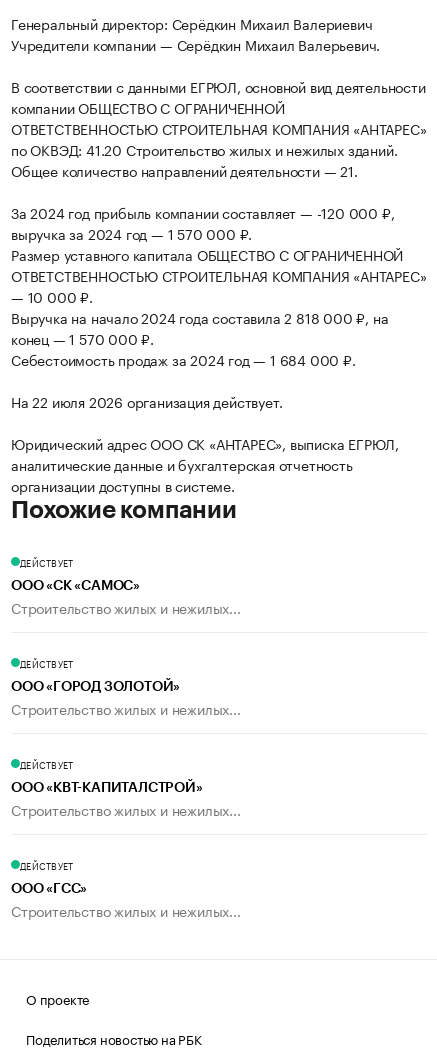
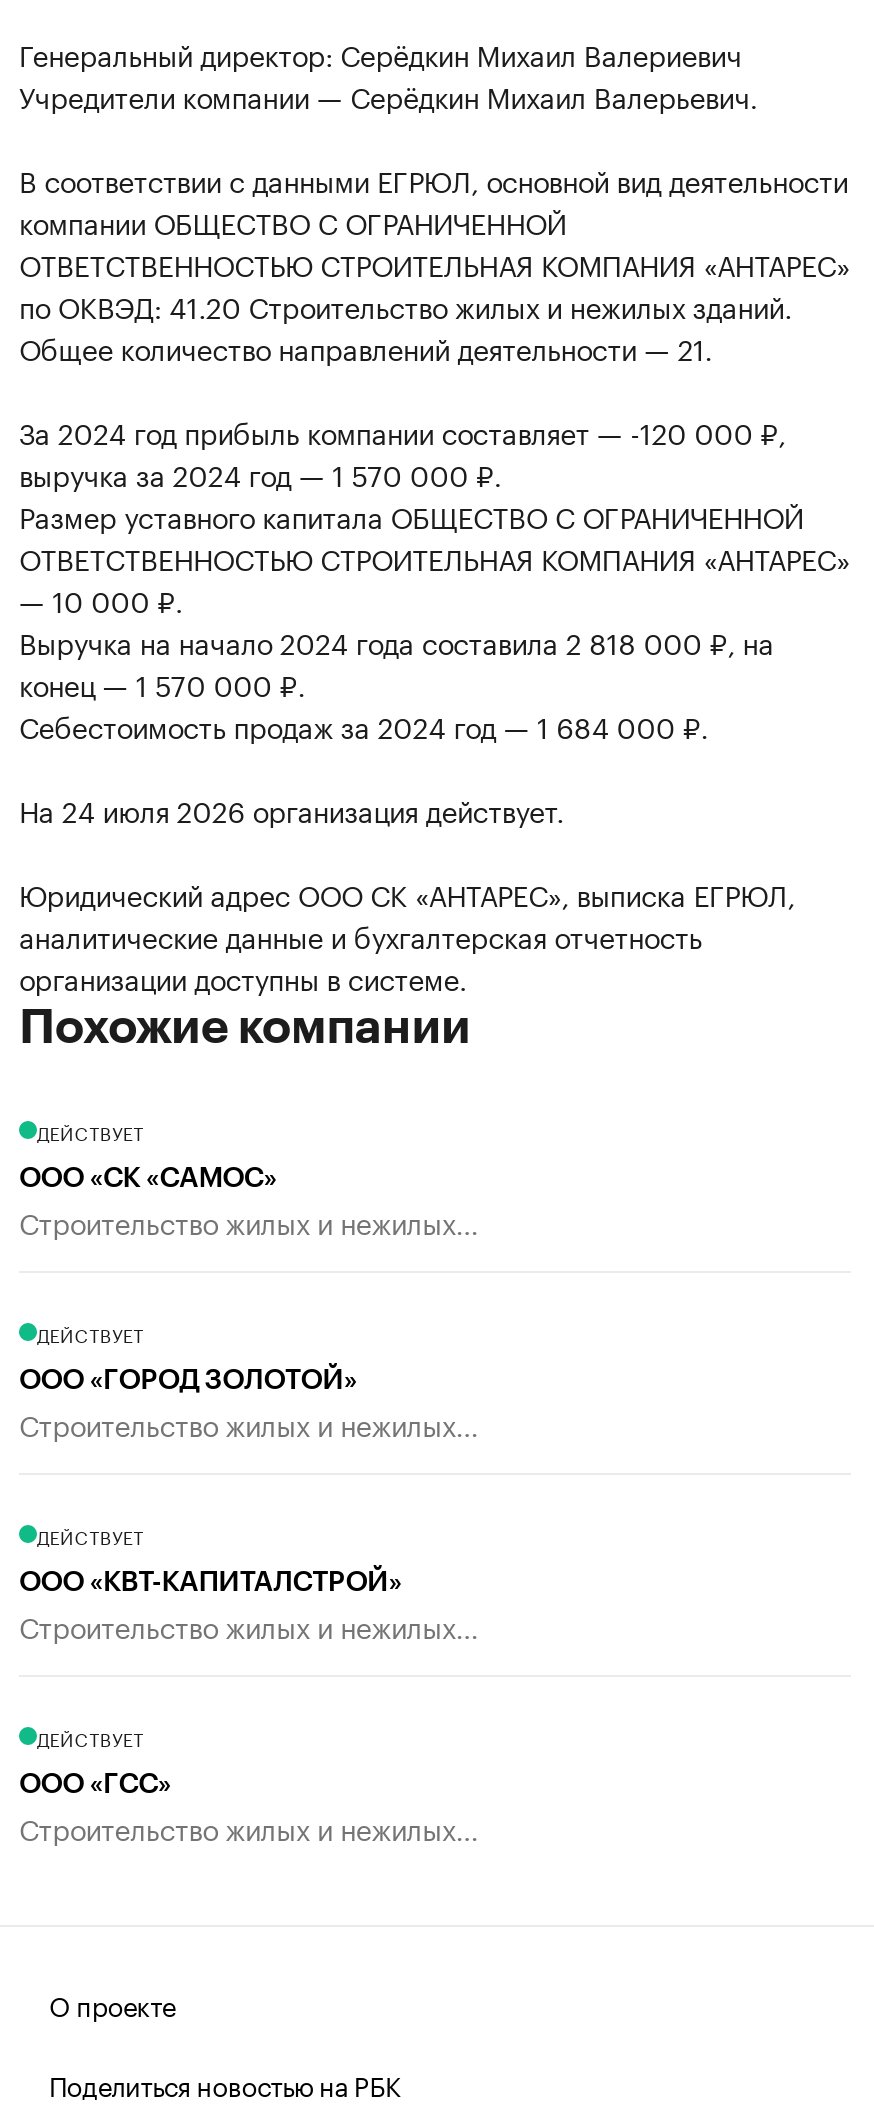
[11,390,282,412] На 22 июля 2026 организация действует. -> [19,788,564,832] На 24 июля 2026 организация действует.

